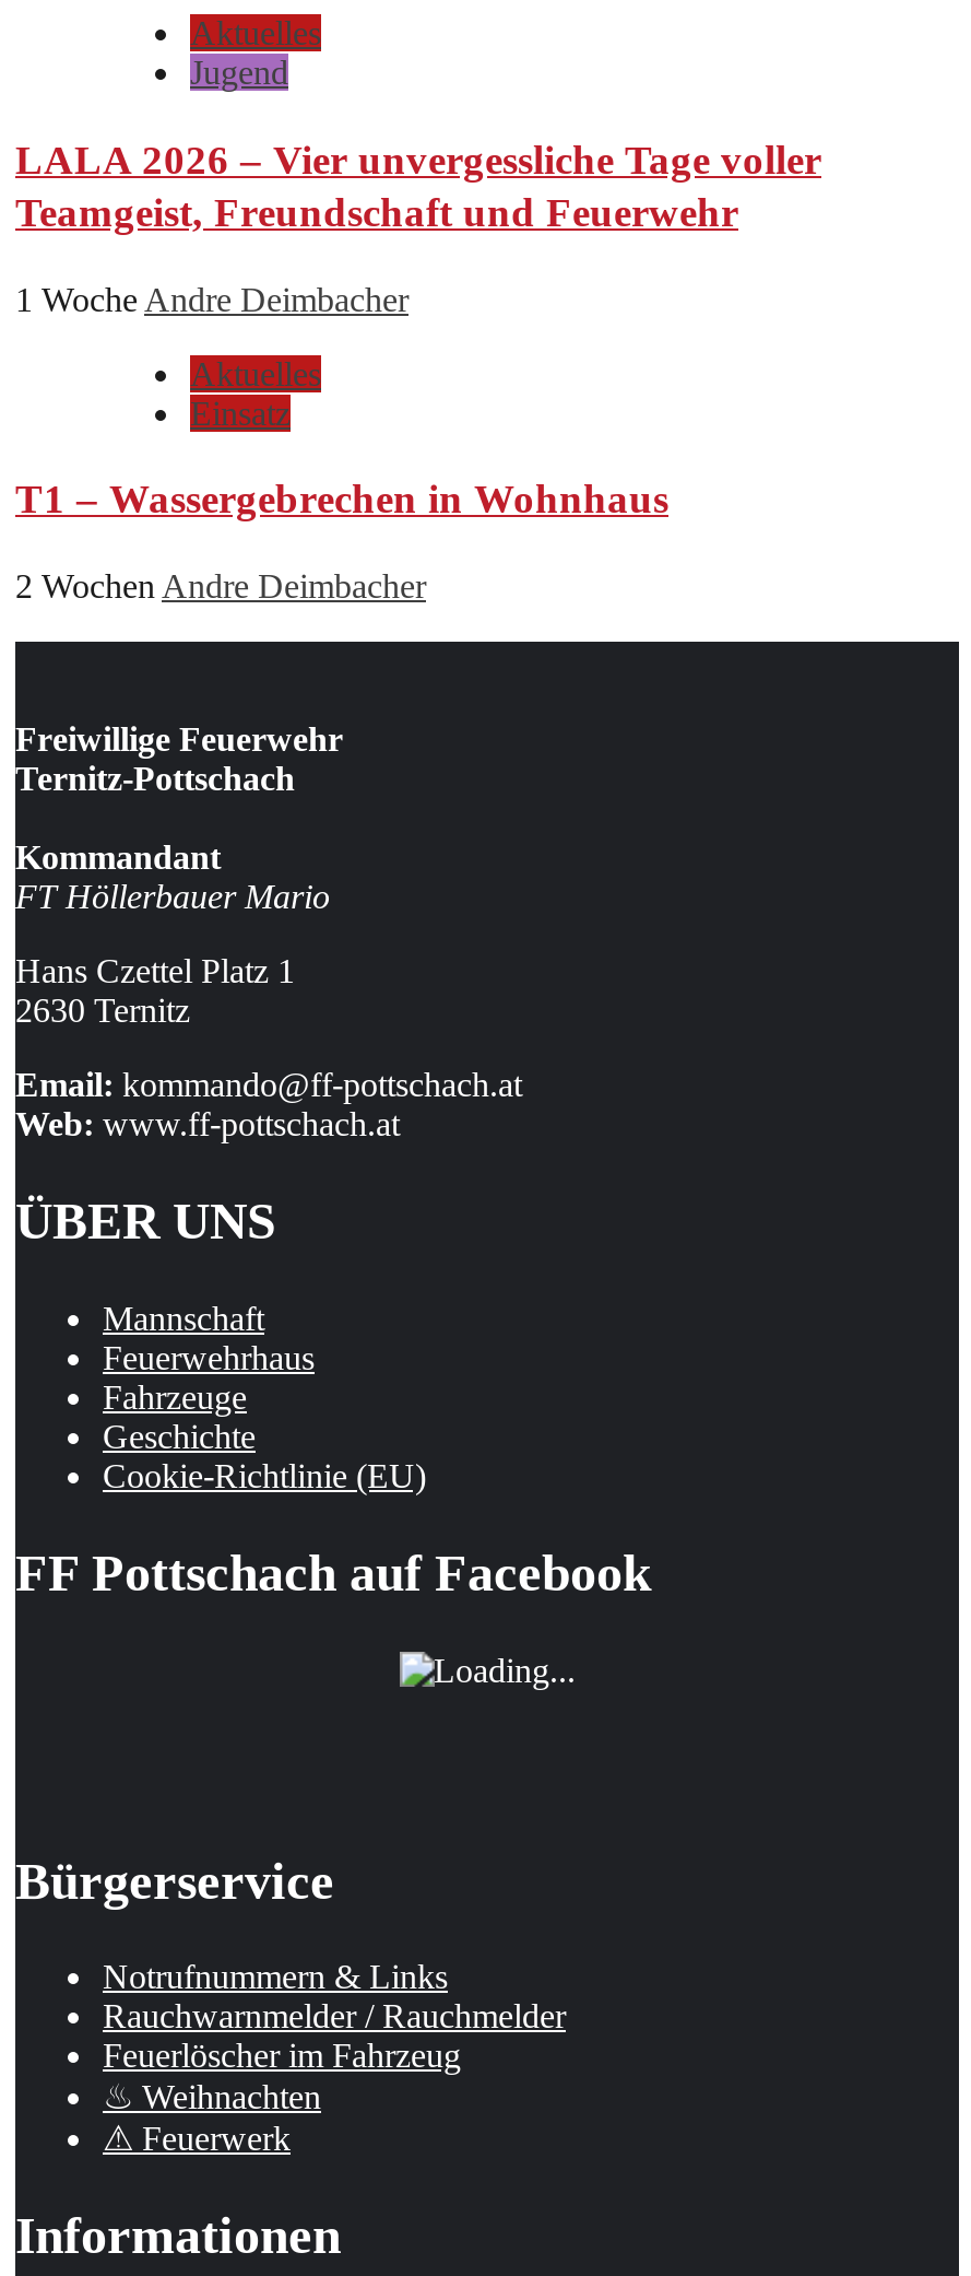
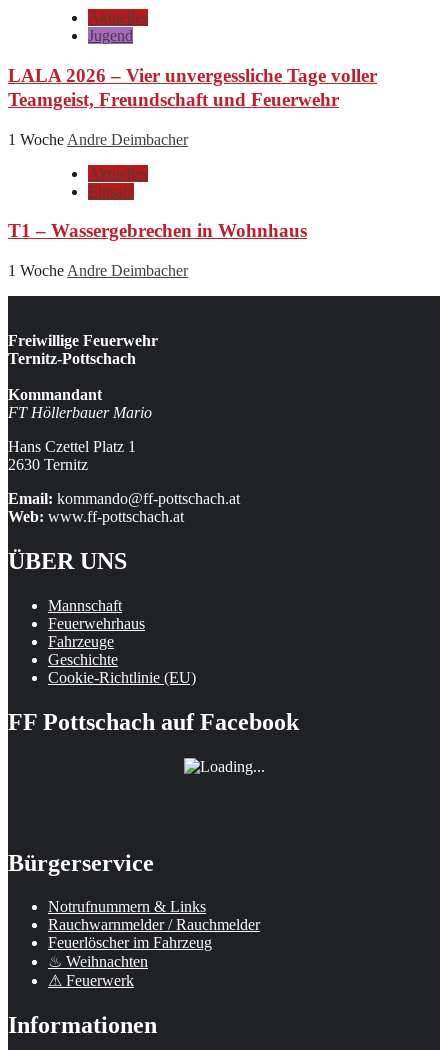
[15,567,426,605] 2 Wochen Andre Deimbacher -> [8,262,188,279] 1 Woche Andre Deimbacher

